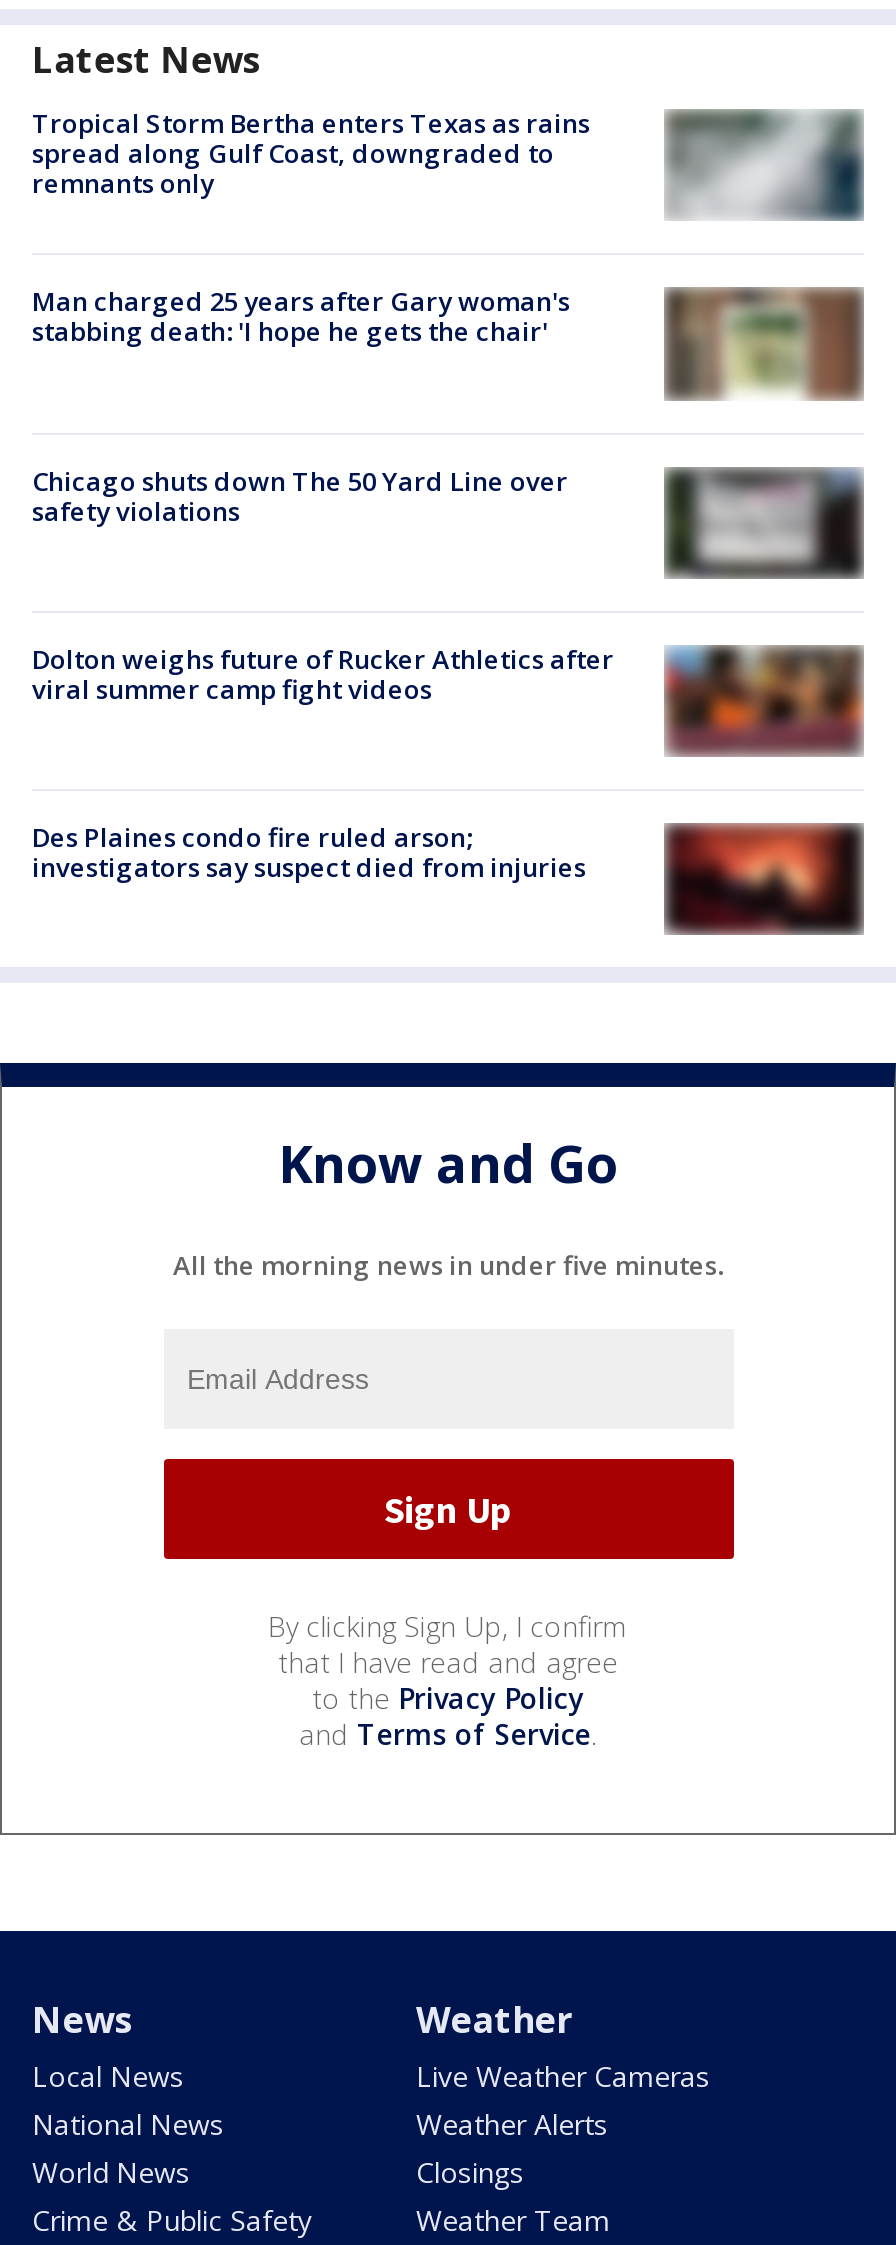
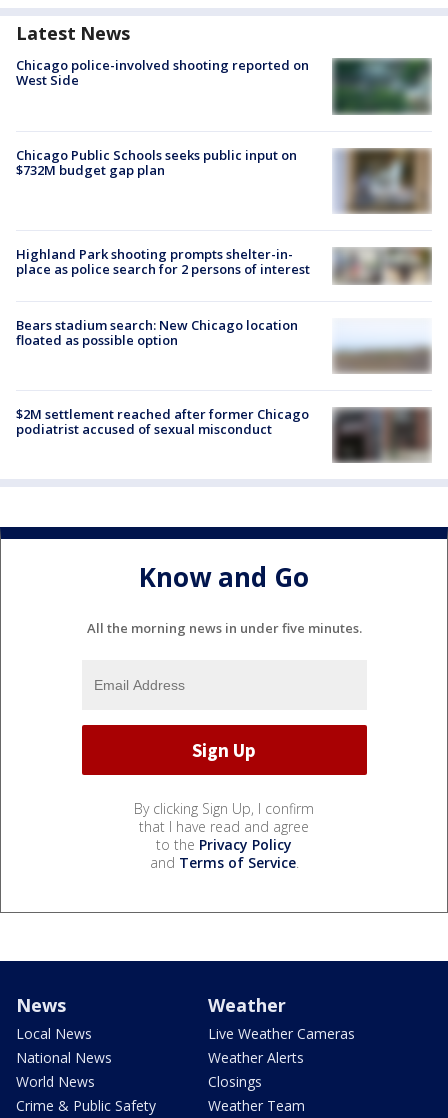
[32,105,862,220] [image] | Tropical Storm Bertha enters Texas as rains | spread along Gulf Coast, downgraded to | remnants only -> [16,56,432,115] [image] | Chicago police-involved shooting reported on | West Side
[32,283,570,349] Man charged 25 years after Gary woman's | stabbing death: 'I hope he gets the chair' -> [16,146,297,179] Chicago Public Schools seeks public input on | $732M budget gap plan
[664,286,862,420] [image] -> [333,148,432,214] [image]
[32,462,568,528] Chicago shuts down The 50 Yard Line over | safety violations -> [16,245,310,278] Highland Park shooting prompts shelter-in- | place as police search for 2 persons of interest
[662,466,864,580] [image] -> [332,238,431,285] [image]
[32,640,866,756] [image] | Dolton weighs future of Rucker Athletics after | viral summer camp fight videos -> [16,316,432,373] [image] | Bears stadium search: New Chicago location | floated as possible option
[32,819,586,885] Des Plaines condo fire ruled arson; | investigators say suspect died from injuries -> [16,405,309,438] $2M settlement reached after former Chicago | podiatrist accused of sexual misconduct
[672,824,864,936] [image] -> [334,407,431,463] [image]

